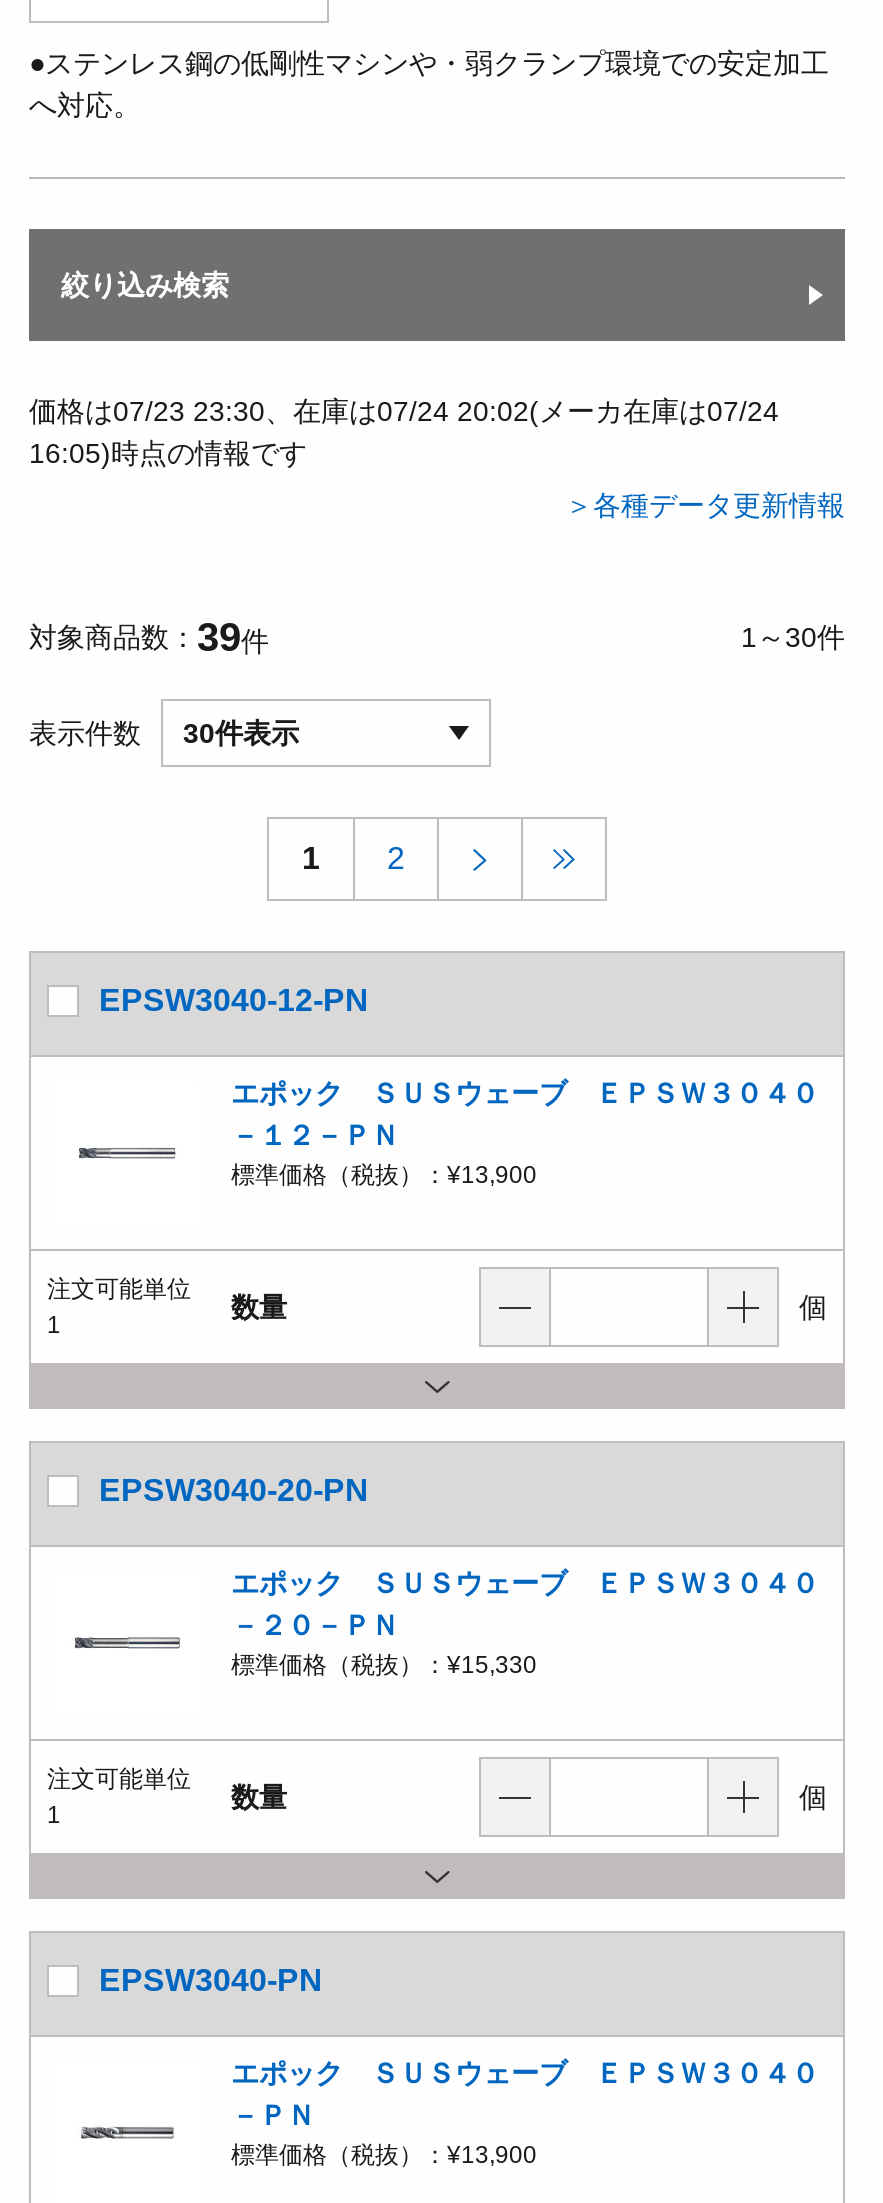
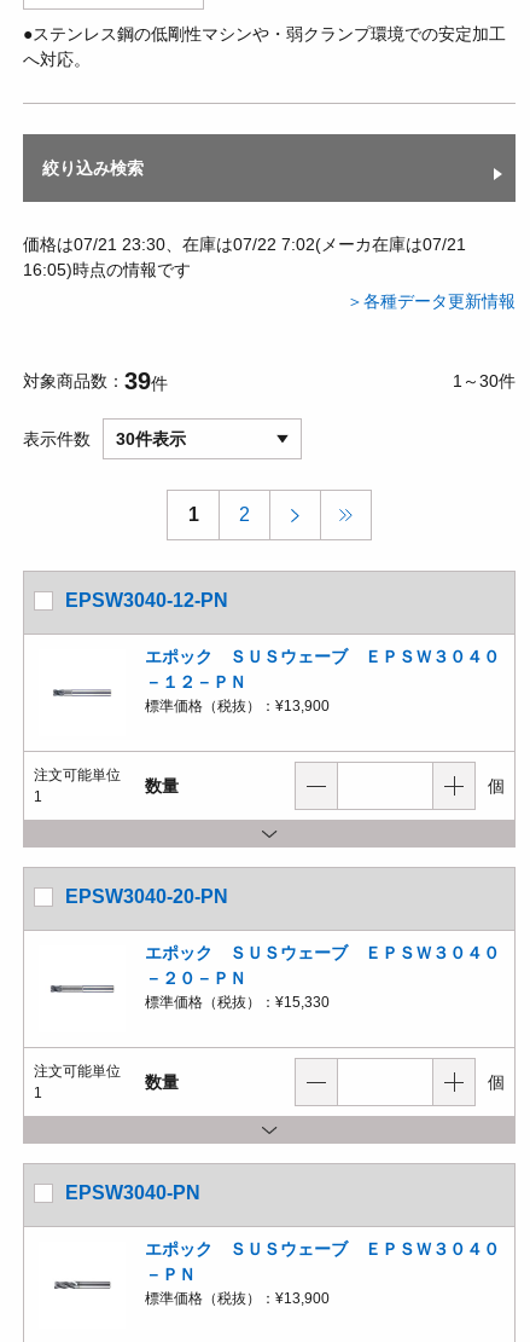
[29,395,779,427] 価格は07/23 23:30、在庫は07/24 20:02(メーカ在庫は07/24 -> [23,235,466,254] 価格は07/21 23:30、在庫は07/22 7:02(メーカ在庫は07/21

